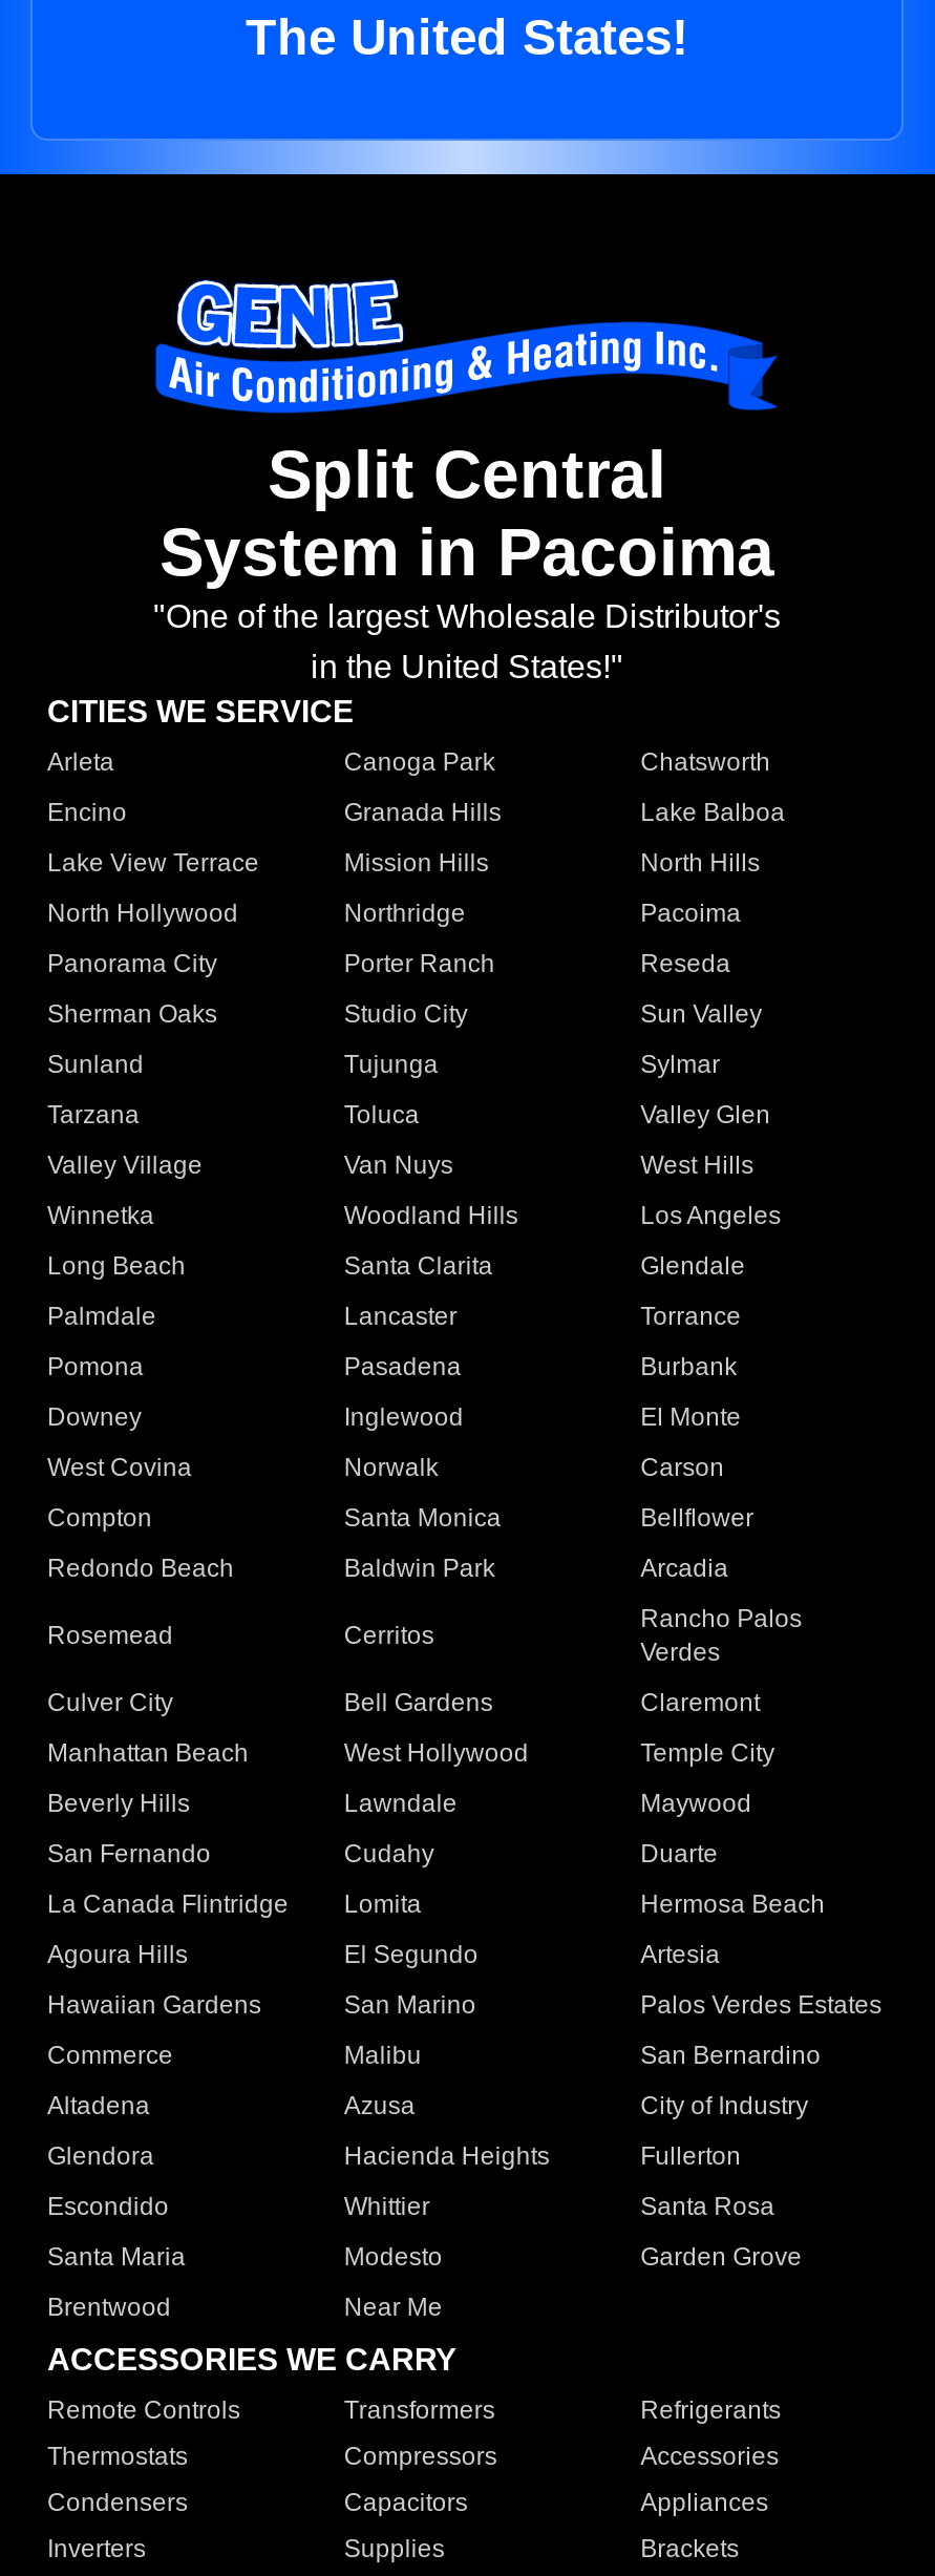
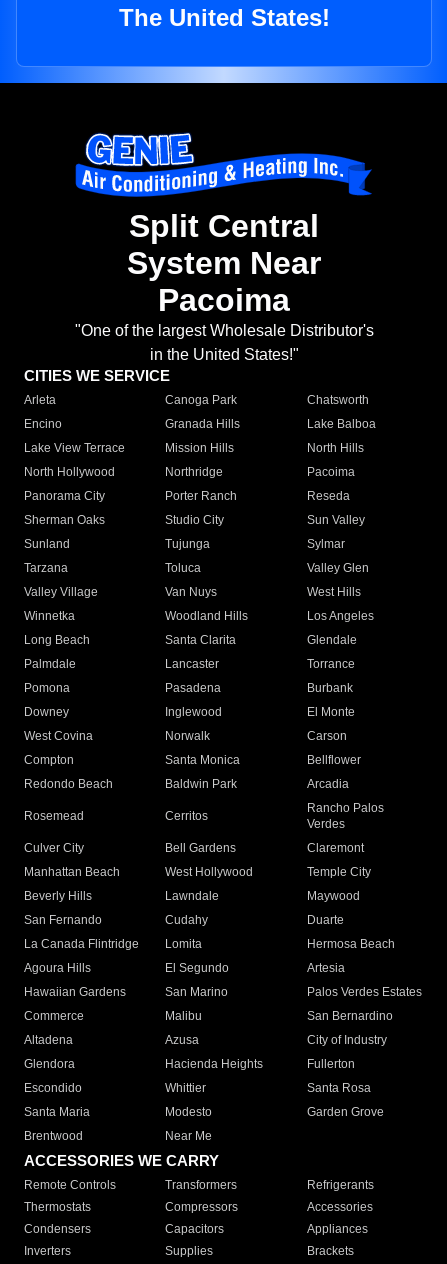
[160,515,774,591] System in Pacoima -> [127,245,321,318] System Near | Pacoima

